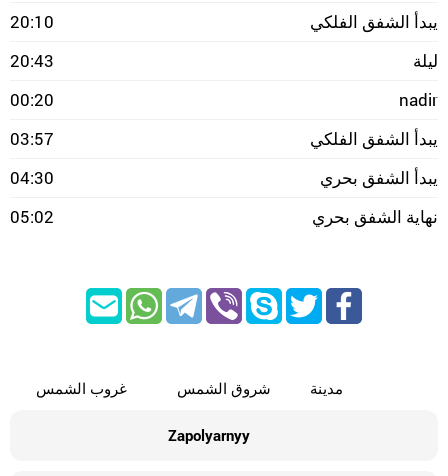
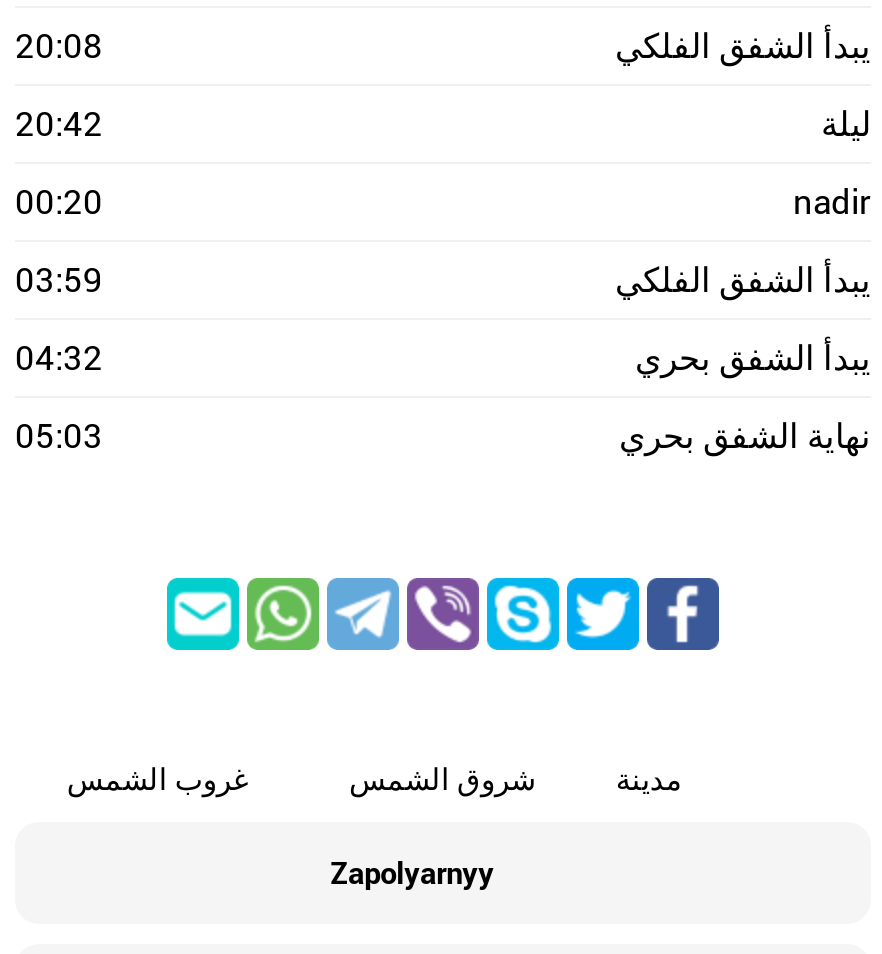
[10,10,54,33] 20:10 -> [15,22,103,68] 20:08
[10,49,54,72] 20:43 -> [15,100,103,146] 20:42
[10,127,54,150] 03:57 -> [15,256,103,302] 03:59
[10,166,54,189] 04:30 -> [15,334,103,380] 04:32
[10,205,54,228] 05:02 -> [15,412,103,458] 05:03

